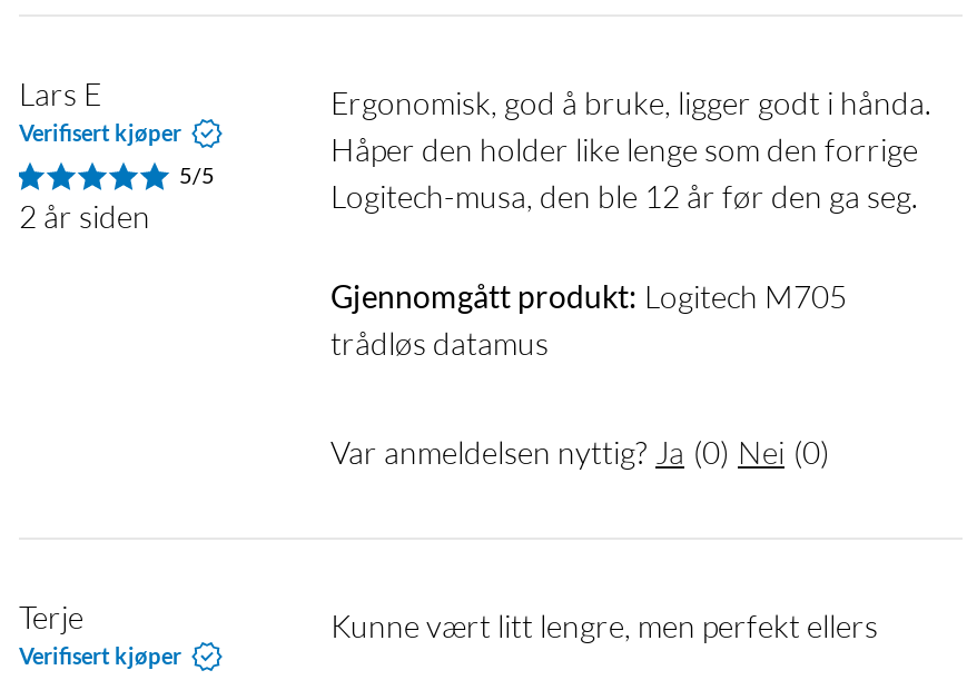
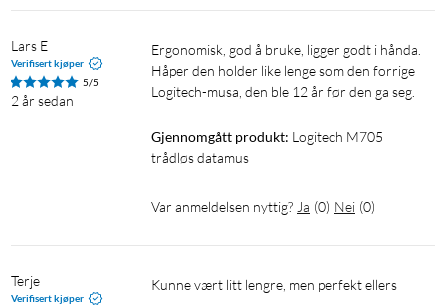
[19,198,150,236] 2 år siden -> [11,91,74,108] 2 år sedan

